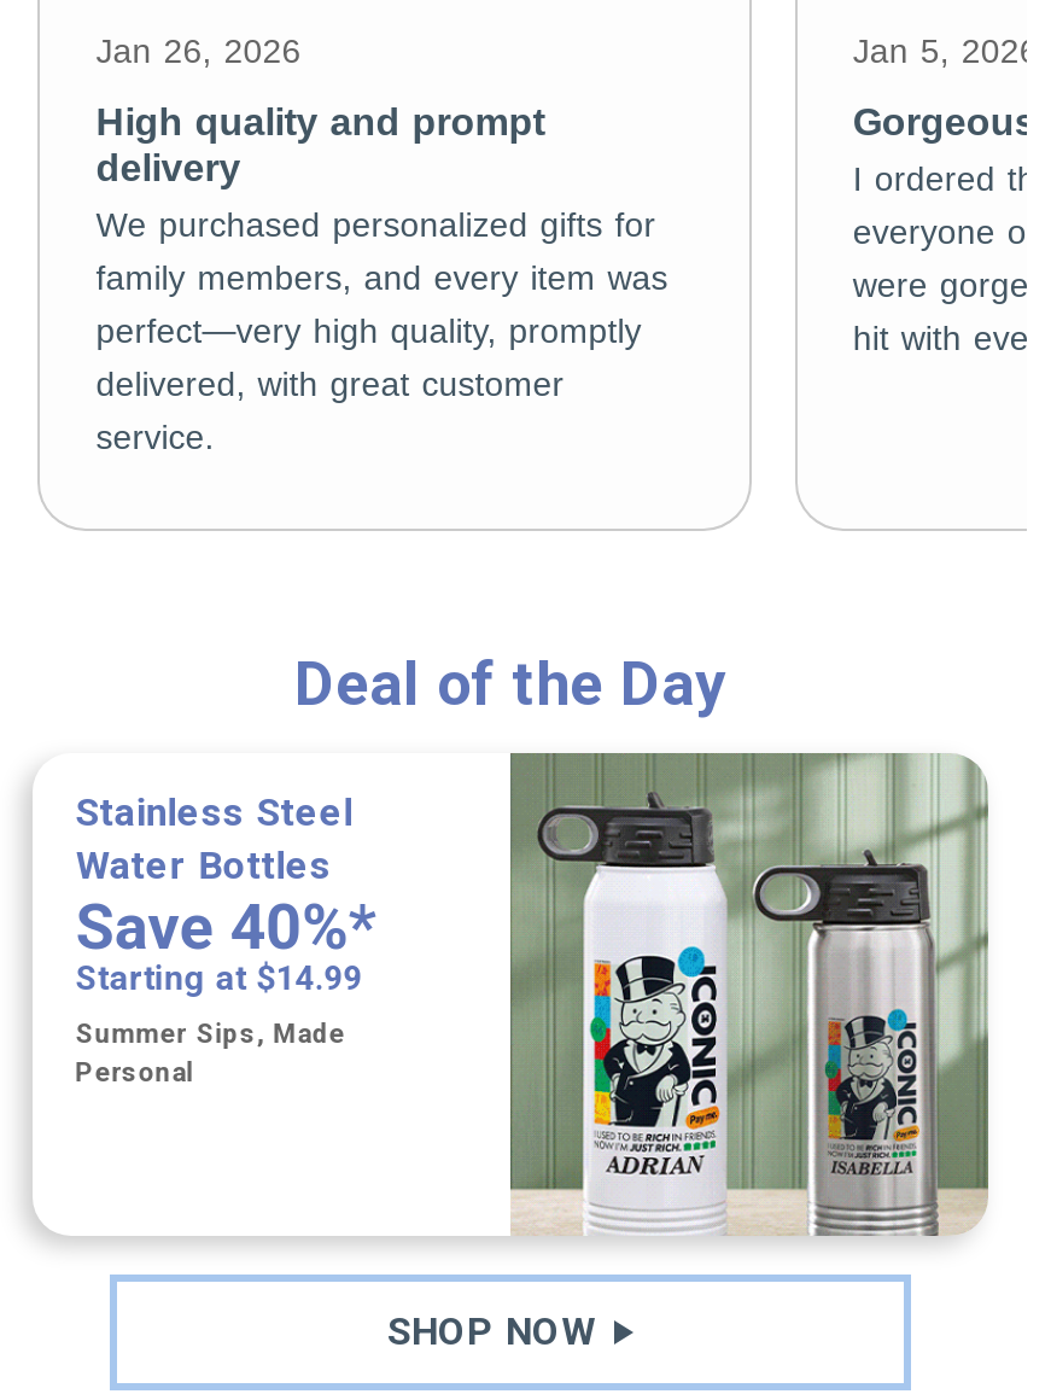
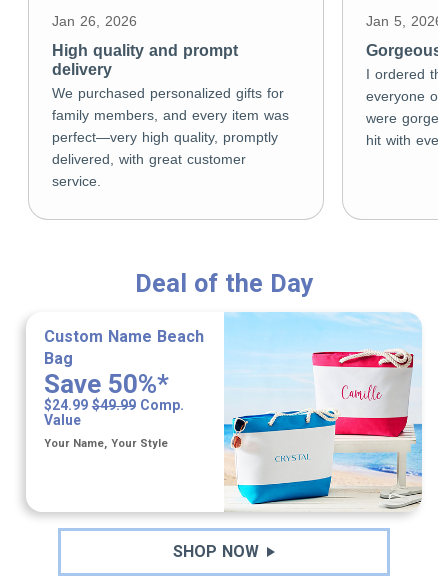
[508,751,991,1238] [image] -> [223,312,423,512] [image]
[76,789,377,996] Stainless Steel | Water Bottles | Save 40%* | Starting at $14.99 -> [44,327,204,428] Custom Name Beach | Bag | Save 50%* | $24.99 $49.99 Comp. | Value
[76,1018,346,1088] Summer Sips, Made | Personal -> [44,437,168,450] Your Name, Your Style

